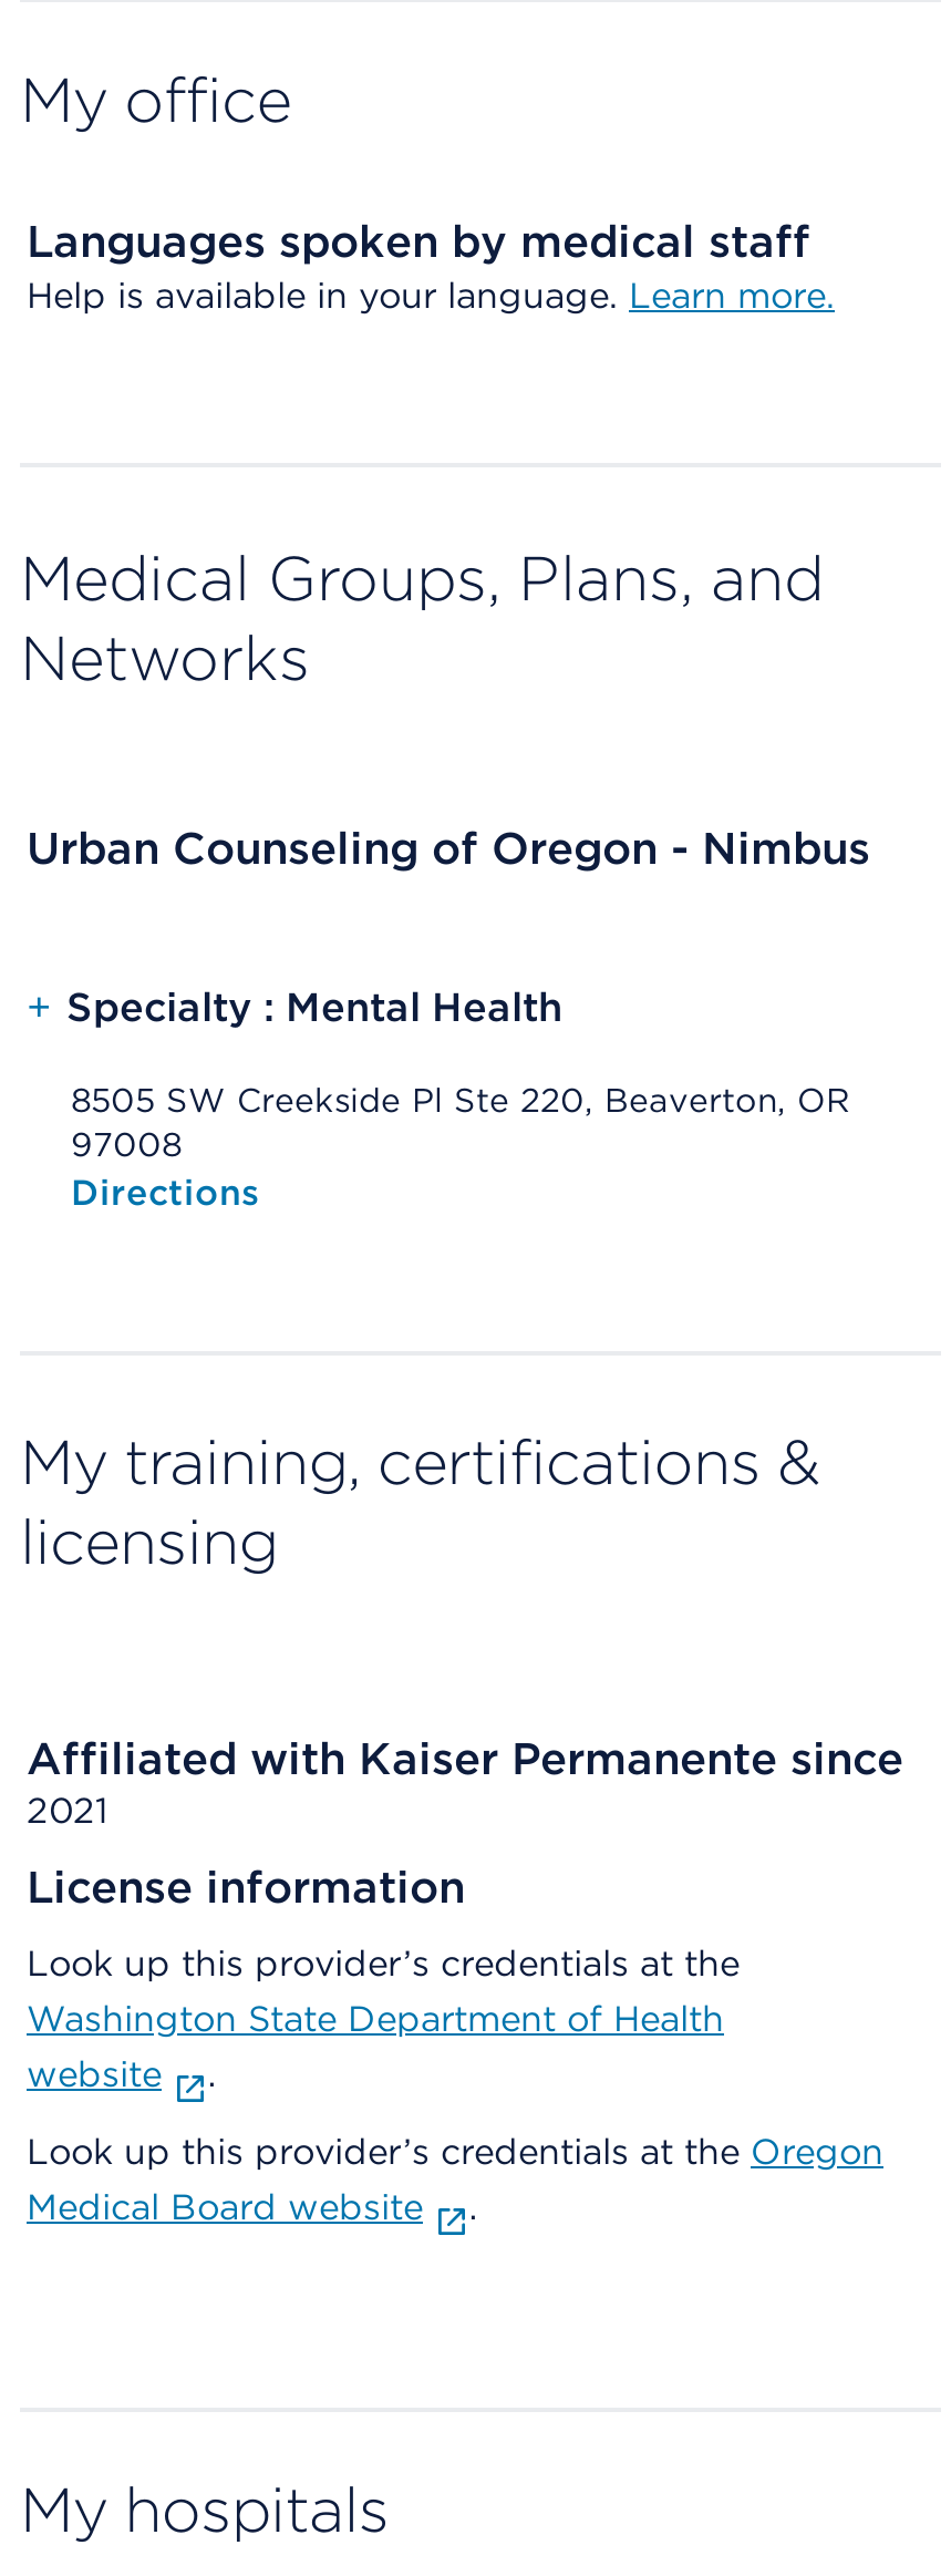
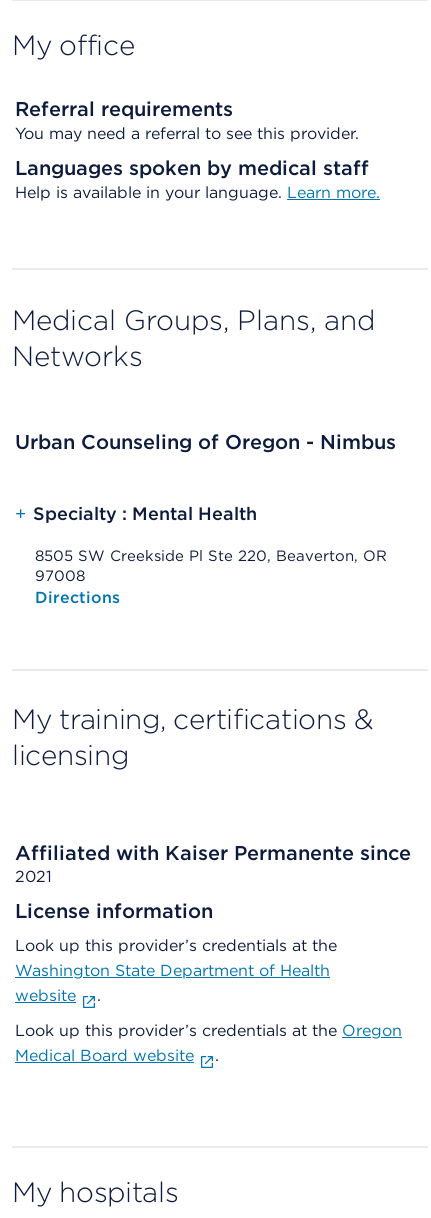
none -> [15,97,359,143] Referral requirements | You may need a referral to see this provider.

